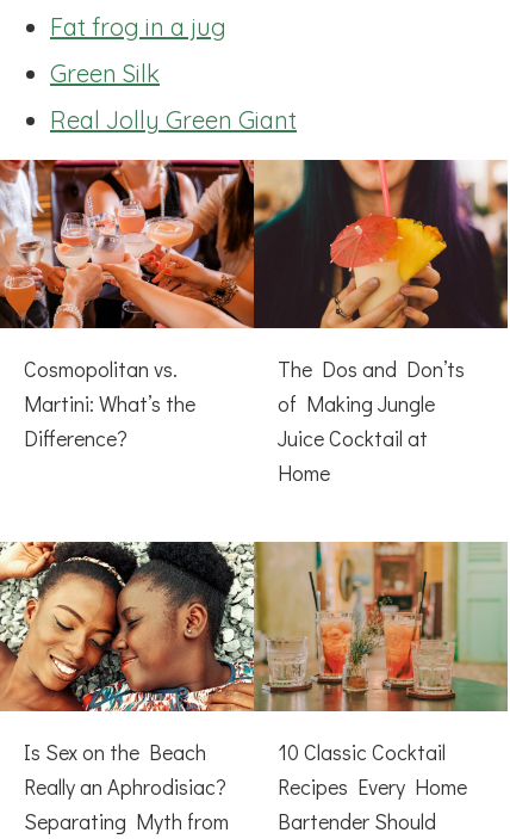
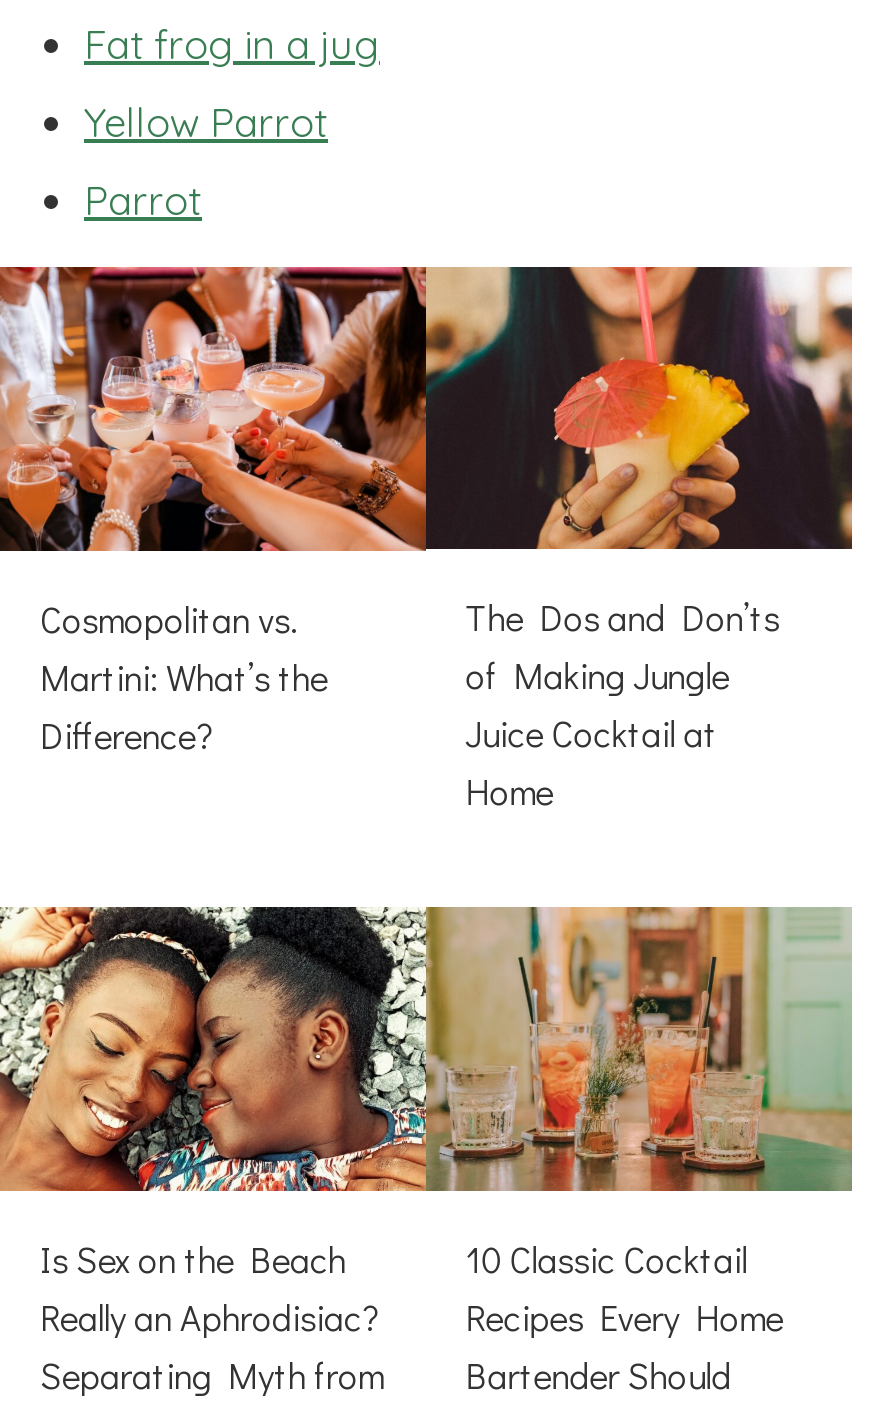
[50,58,160,88] Green Silk -> [84,96,328,146] Yellow Parrot
[50,105,297,134] Real Jolly Green Giant -> [84,174,202,224] Parrot

